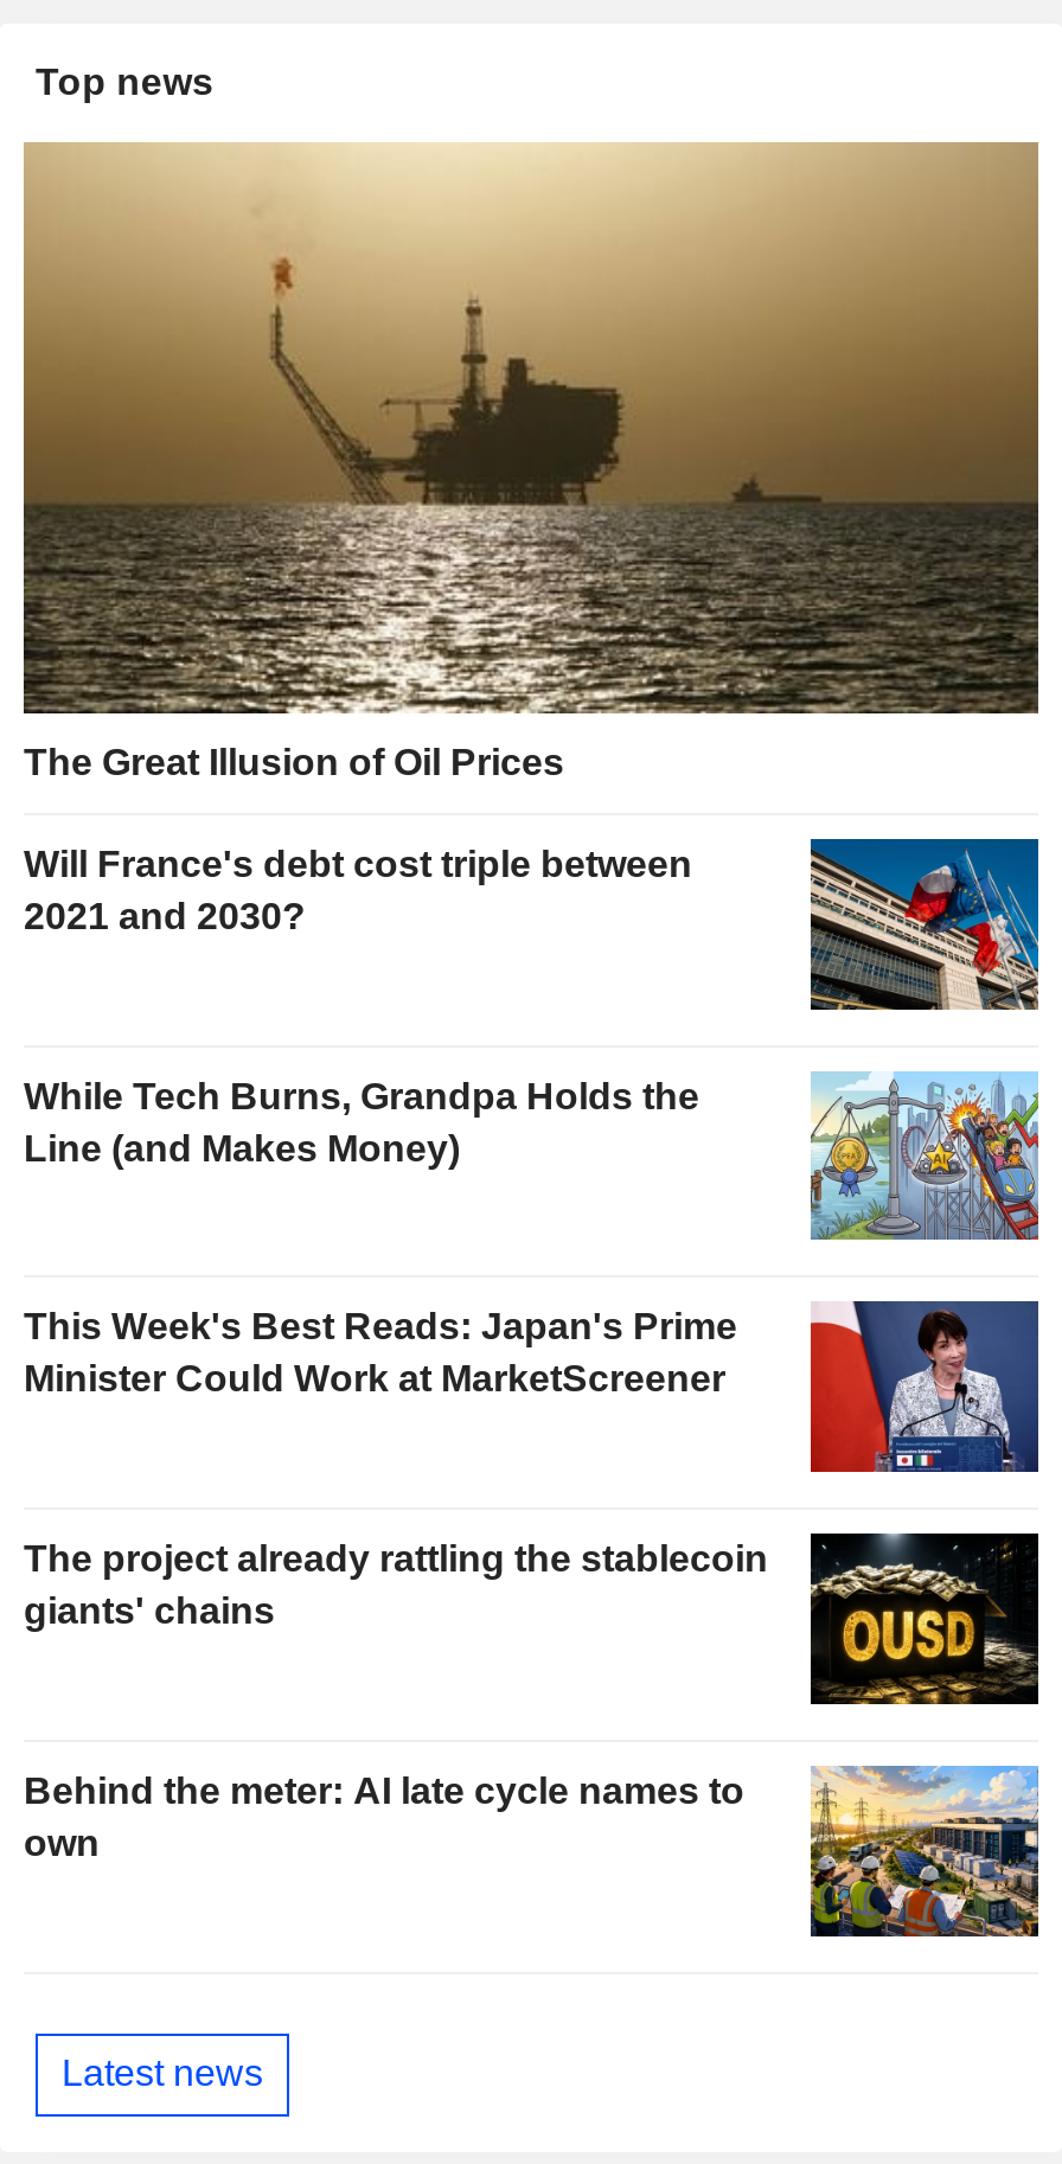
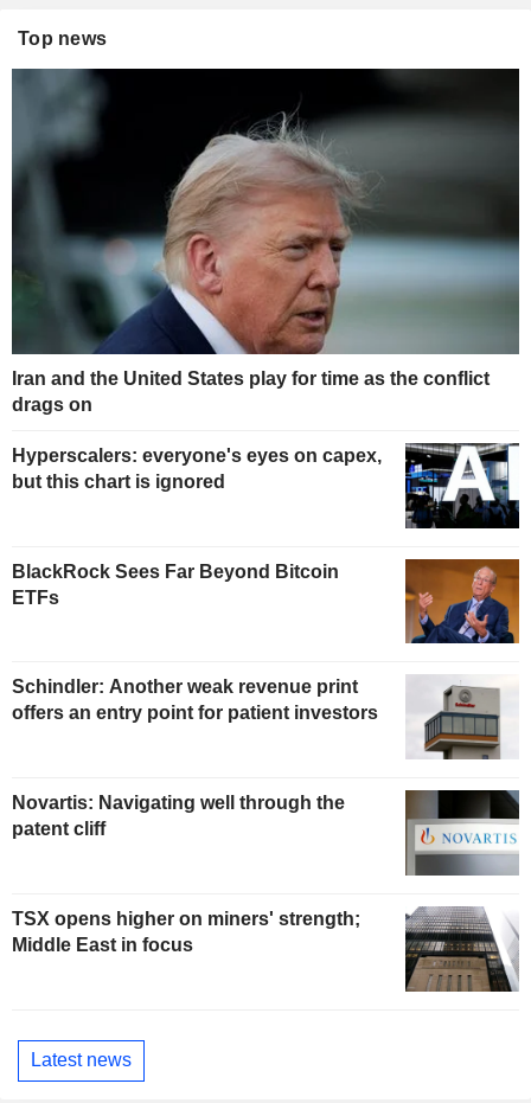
[21,140,1041,781] [image] | The Great Illusion of Oil Prices -> [11,68,520,414] [image] | Iran and the United States play for time as the conflict | drags on
[24,843,692,936] Will France's debt cost triple between | 2021 and 2030? -> [12,445,382,491] Hyperscalers: everyone's eyes on capex, | but this chart is ignored
[808,837,1041,1012] [image] -> [405,442,520,530] [image]
[24,1075,699,1167] While Tech Burns, Grandpa Holds the | Line (and Makes Money) -> [12,561,339,607] BlackRock Sees Far Beyond Bitcoin | ETFs
[811,1071,1041,1242] [image] -> [404,558,520,645] [image]
[24,1299,1041,1474] [image] | This Week's Best Reads: Japan's Prime | Minister Could Work at MarketScreener -> [12,674,519,761] [image] | Schindler: Another weak revenue print | offers an entry point for patient investors
[24,1539,768,1631] The project already rattling the stablecoin | giants' chains -> [12,793,345,839] Novartis: Navigating well through the | patent cliff
[811,1531,1041,1704] [image] -> [404,789,520,877] [image]
[24,1763,1041,1939] [image] | Behind the meter: AI late cycle names to | own -> [12,906,519,993] [image] | TSX opens higher on miners' strength; | Middle East in focus

